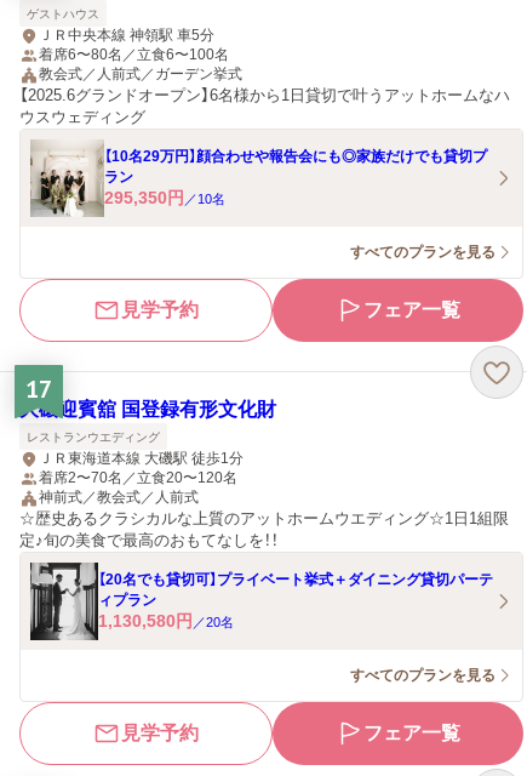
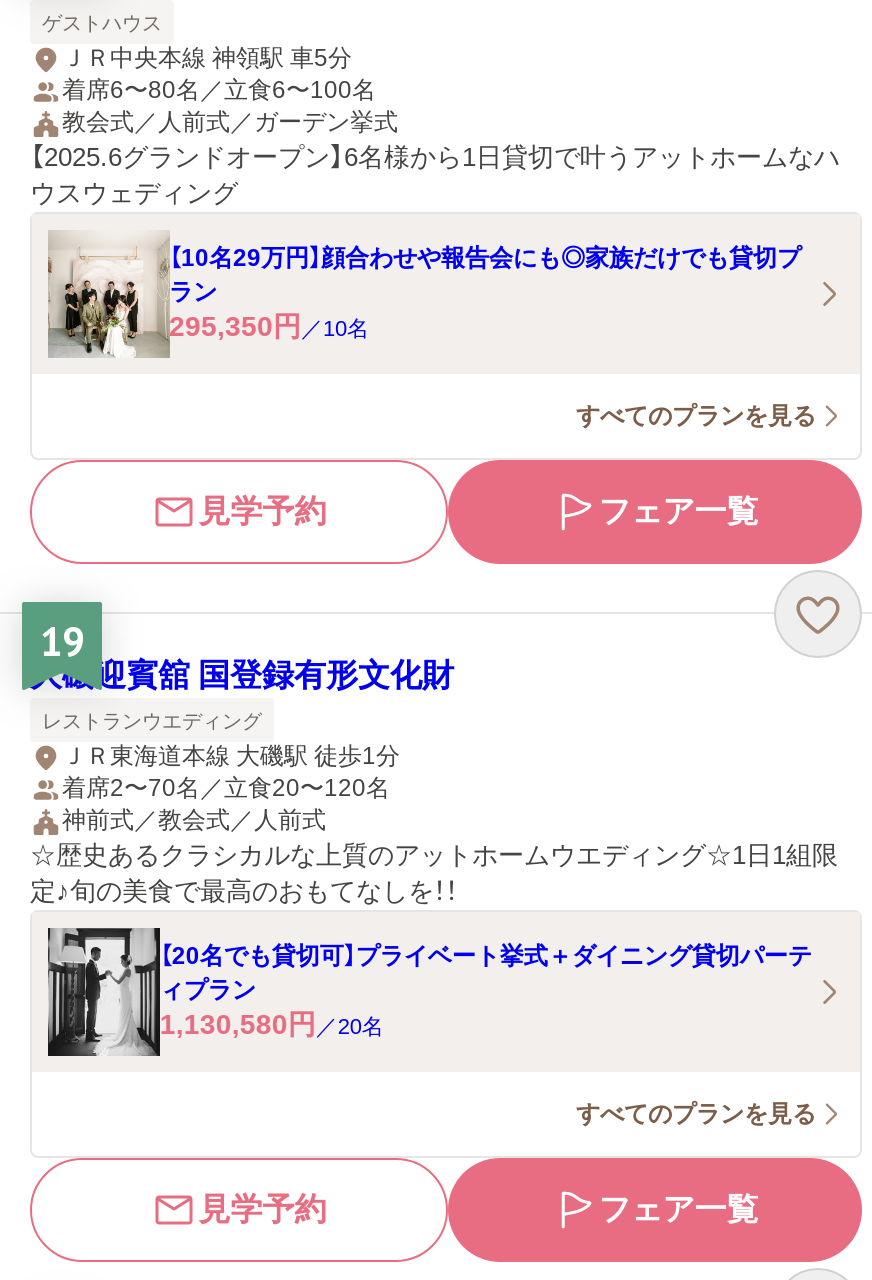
[25,373,52,405] 17 -> [40,616,84,668] 19

